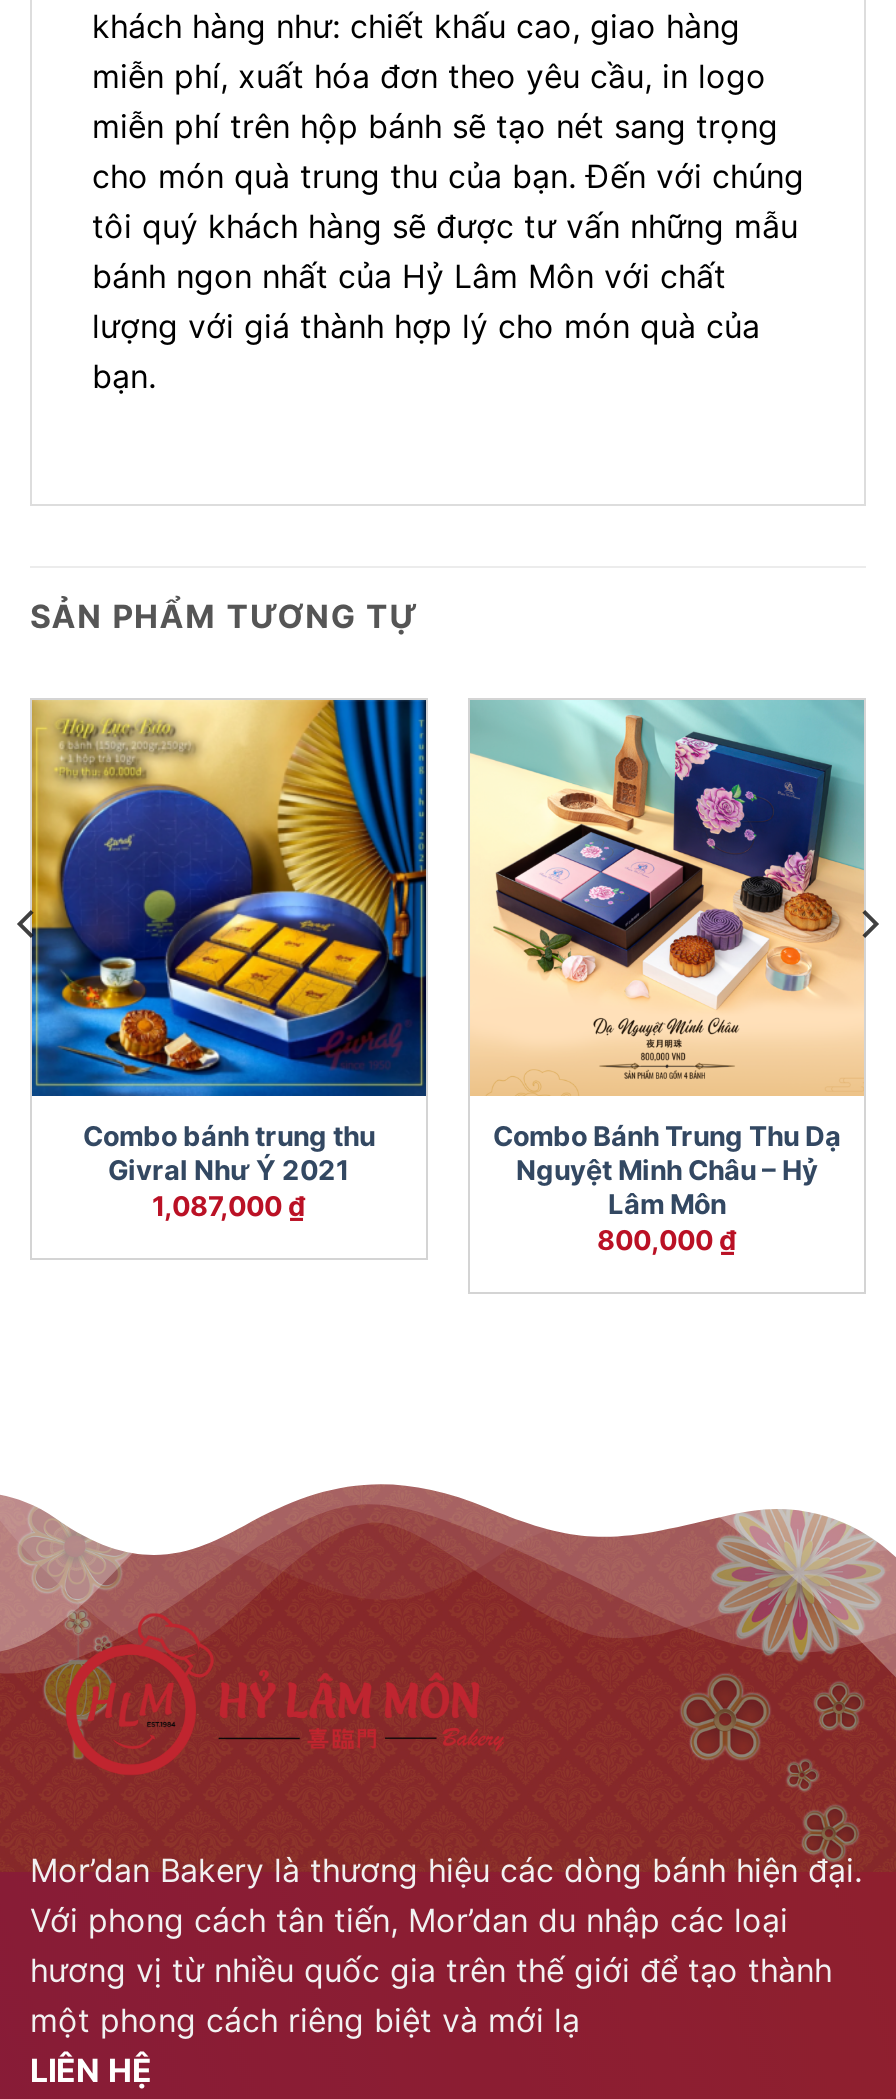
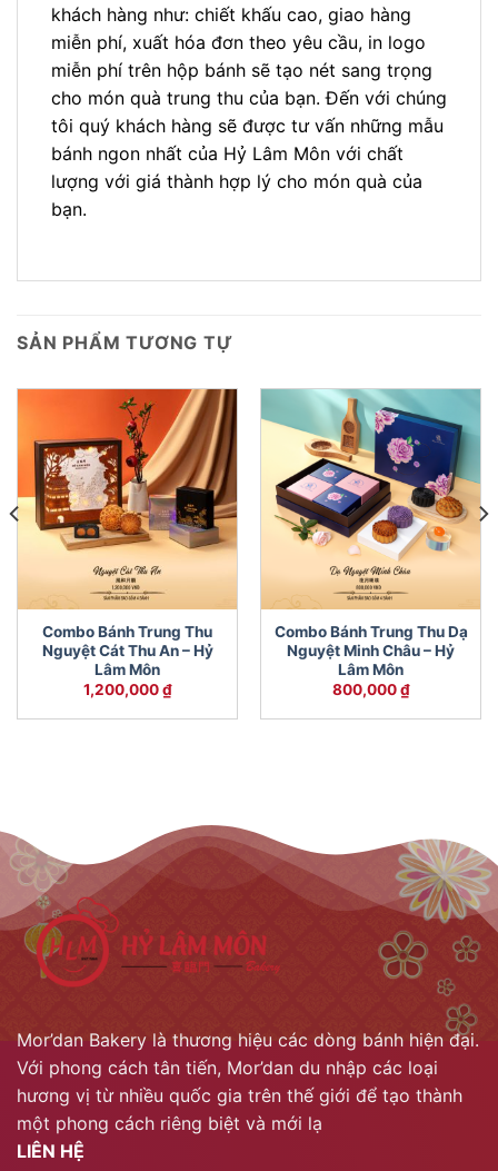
[30,698,428,1222] [image] | Combo bánh trung thu | Givral Như Ý 2021 | 1,087,000 ₫ -> [17,388,238,698] [image] | Combo Bánh Trung Thu | Nguyệt Cát Thu An – Hỷ | Lâm Môn | 1,200,000 ₫

